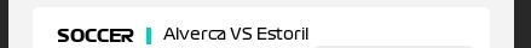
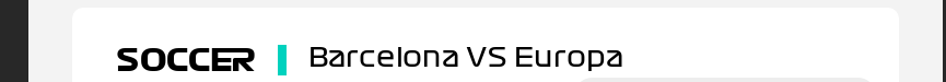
[163,28,308,42] Alverca VS Estoril -> [308,45,623,71] Barcelona VS Europa

